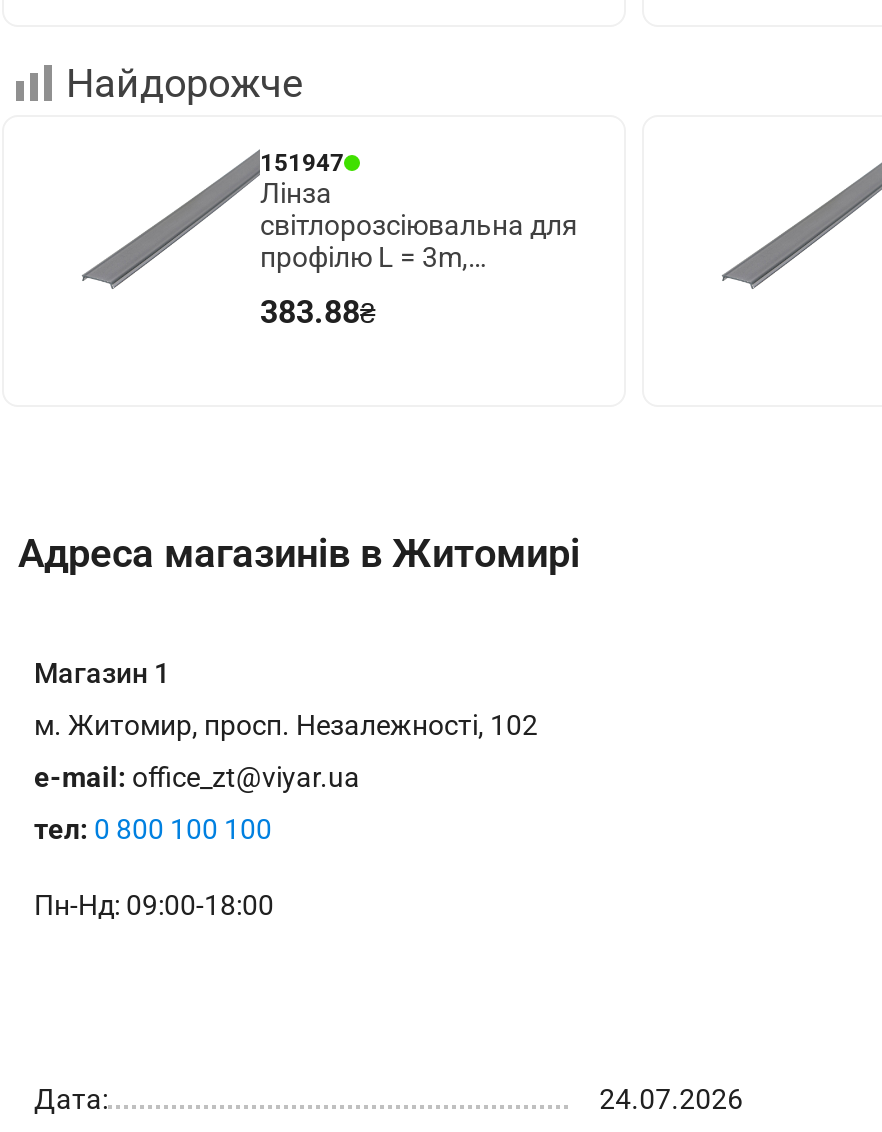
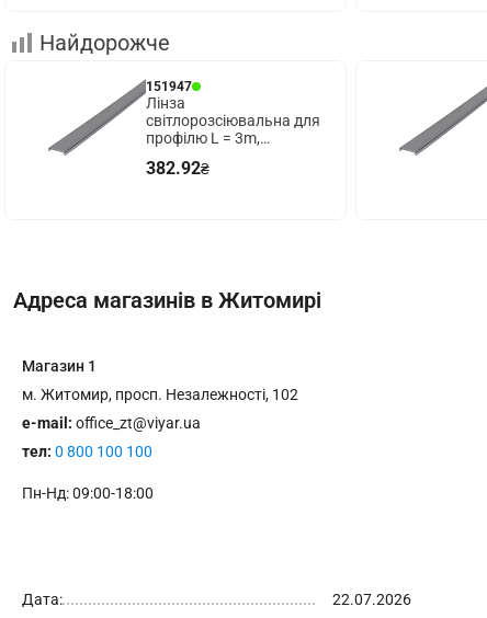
[260,293,376,331] 383.88₴ -> [146,158,209,179] 382.92₴
[599,1083,743,1115] 24.07.2026 -> [332,591,411,608] 22.07.2026

